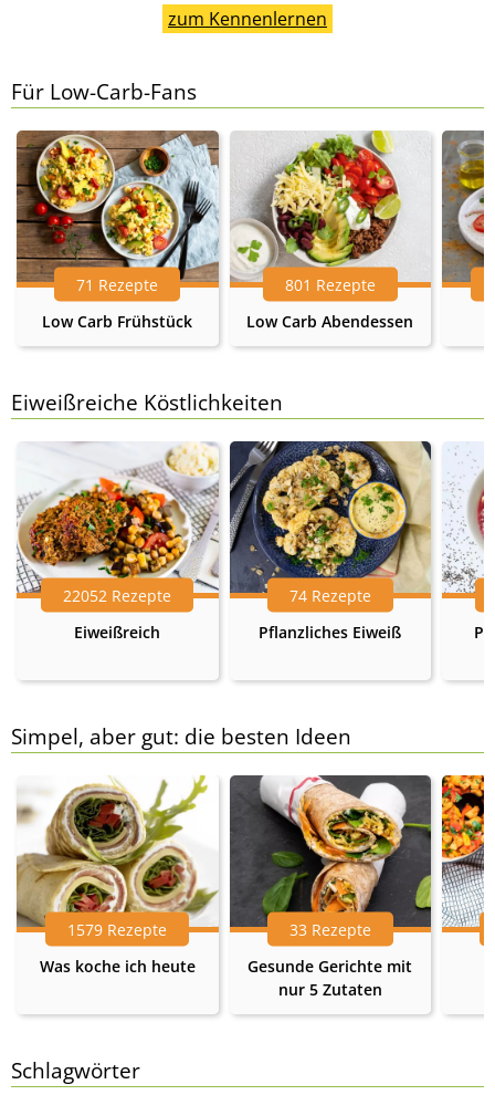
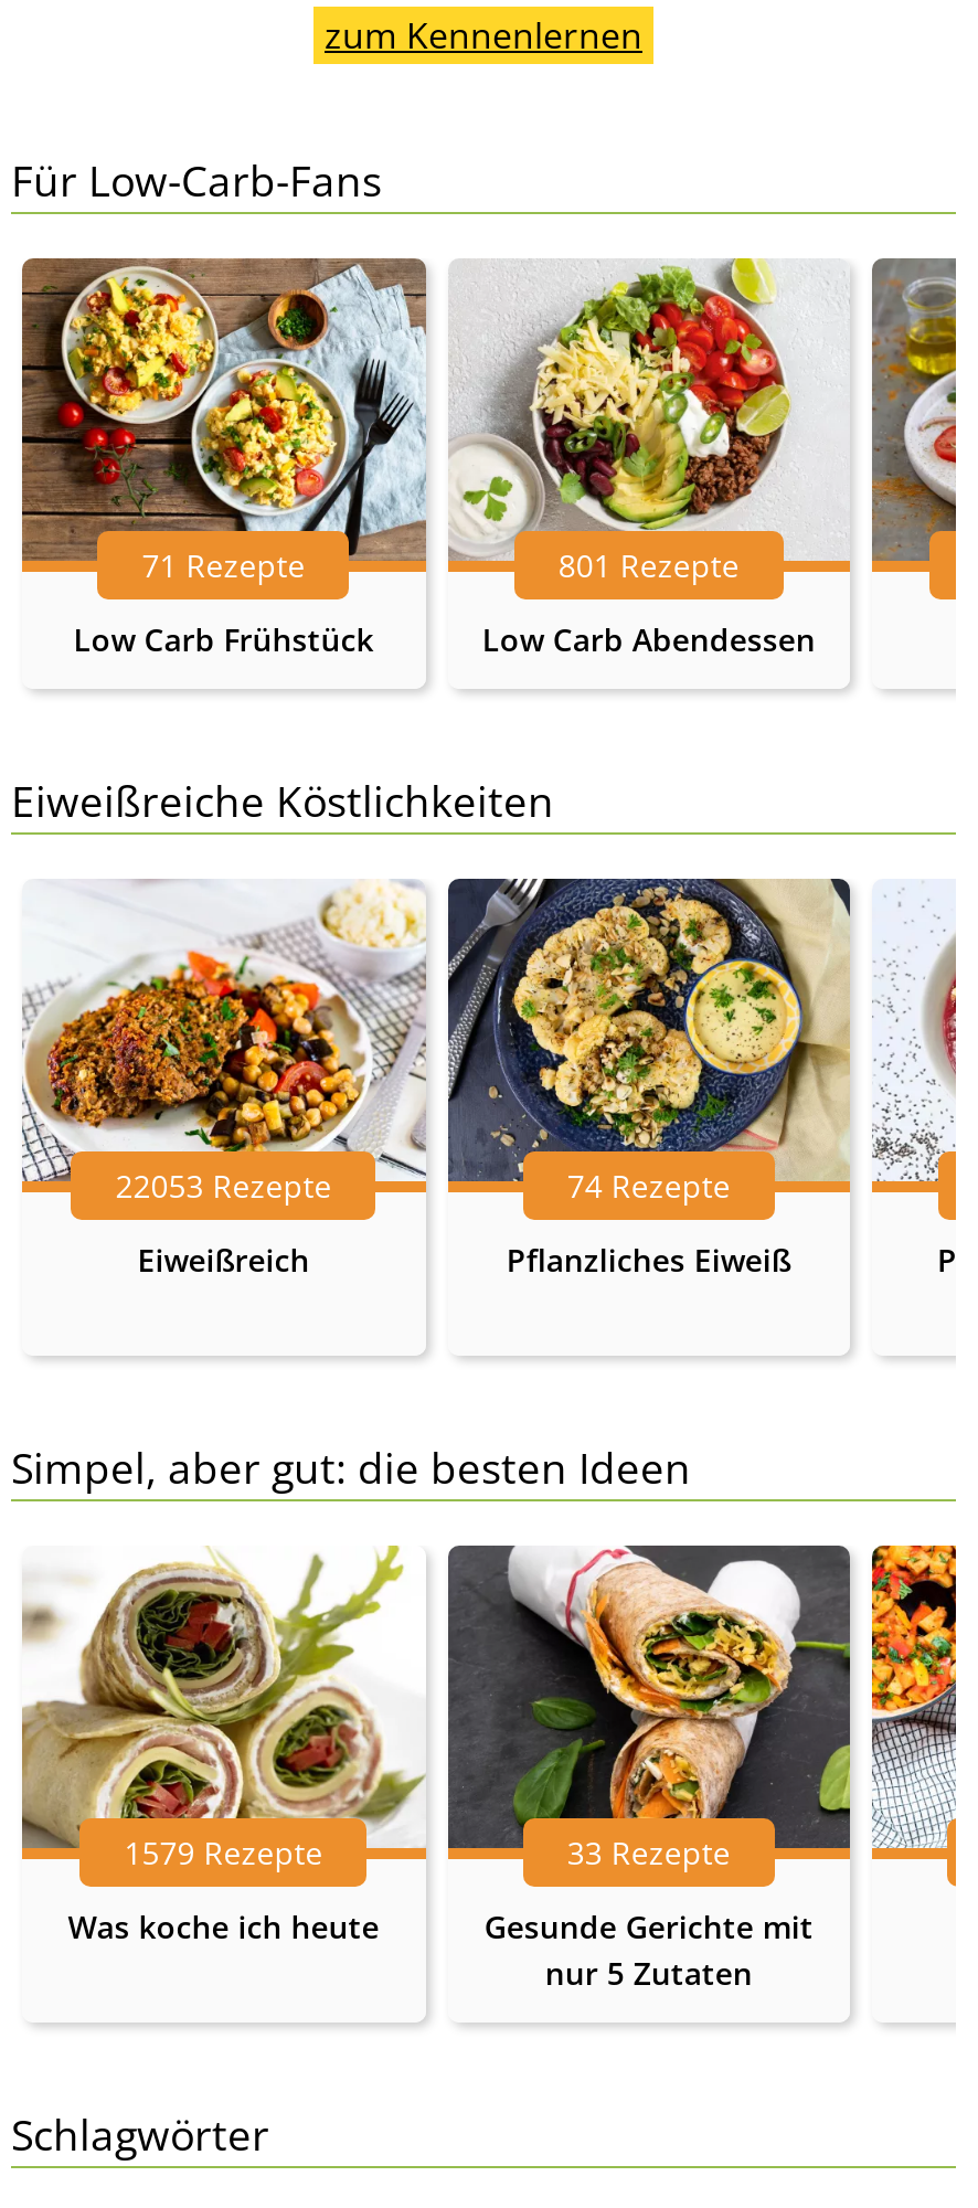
[63,585,172,606] 22052 Rezepte -> [115,1165,332,1207] 22053 Rezepte

